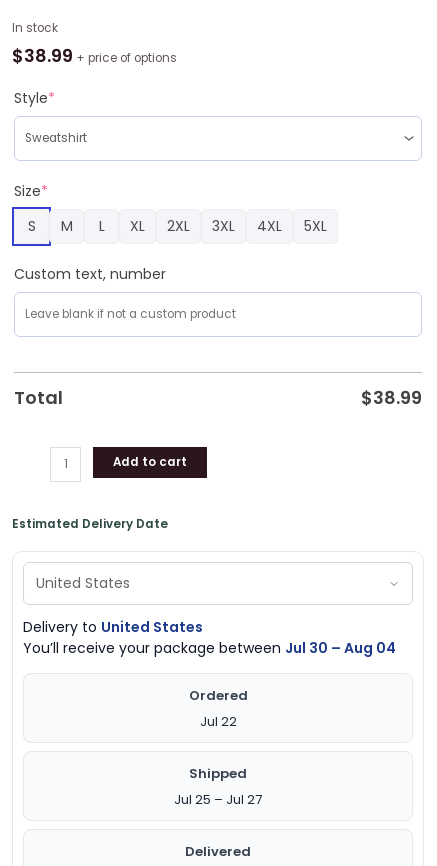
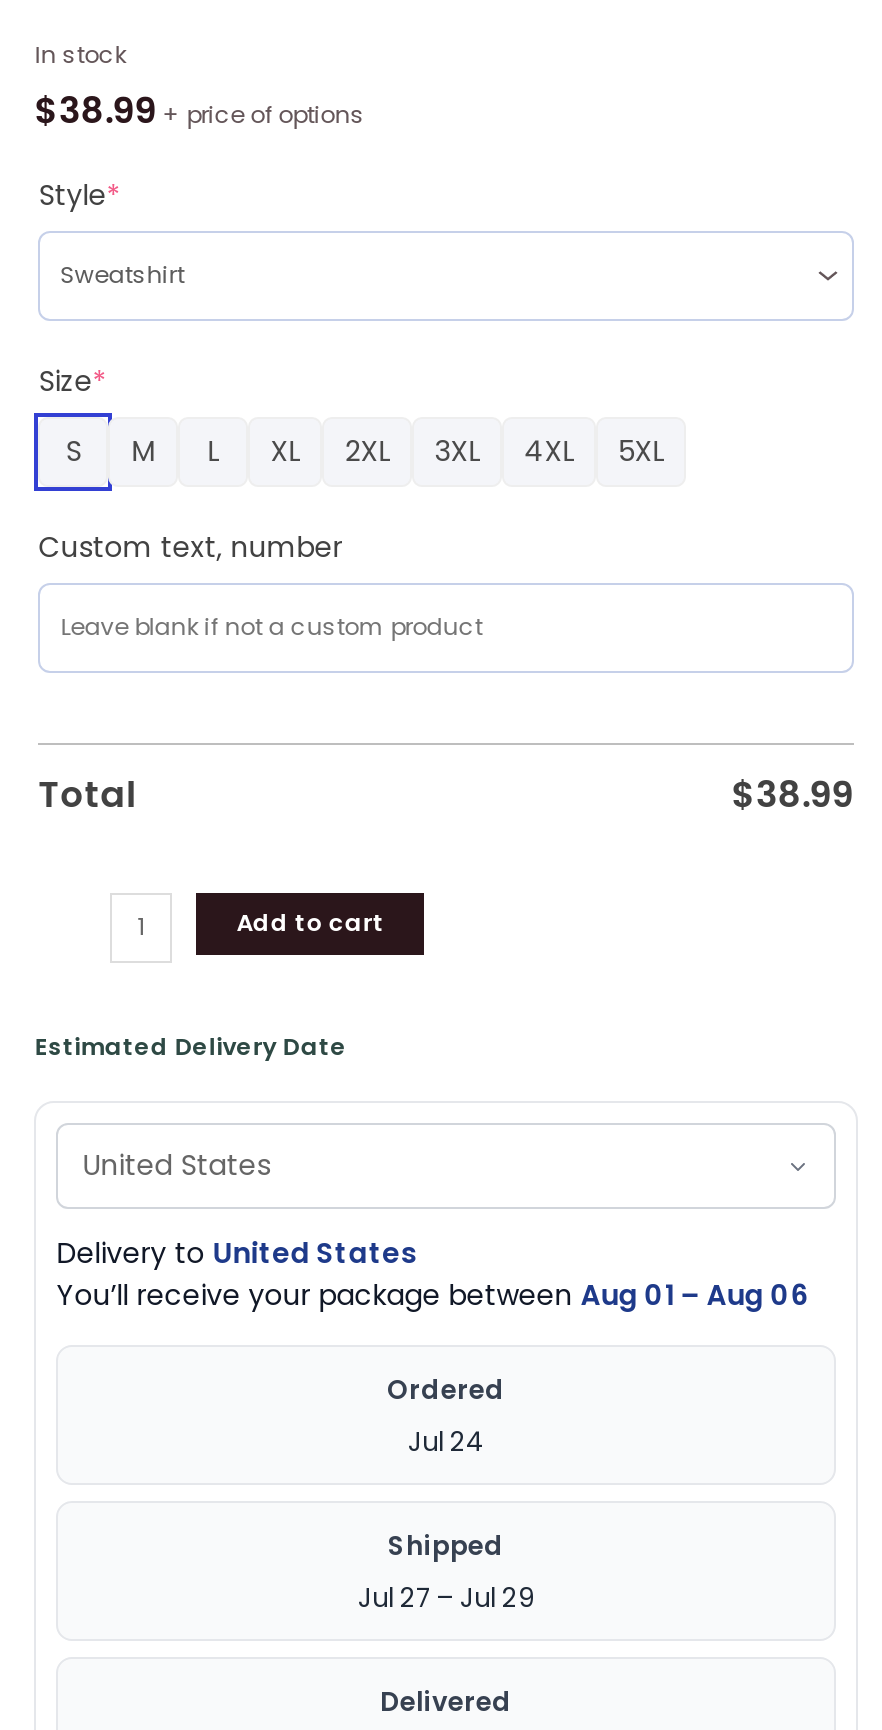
[23,638,396,658] You’ll receive your package between Jul 30 – Aug 04 -> [56,1274,808,1314] You’ll receive your package between Aug 01 – Aug 06
[199,712,236,731] Jul 22 -> [408,1422,484,1460] Jul 24
[174,790,262,809] Jul 25 – Jul 27 -> [358,1578,534,1616] Jul 27 – Jul 29

